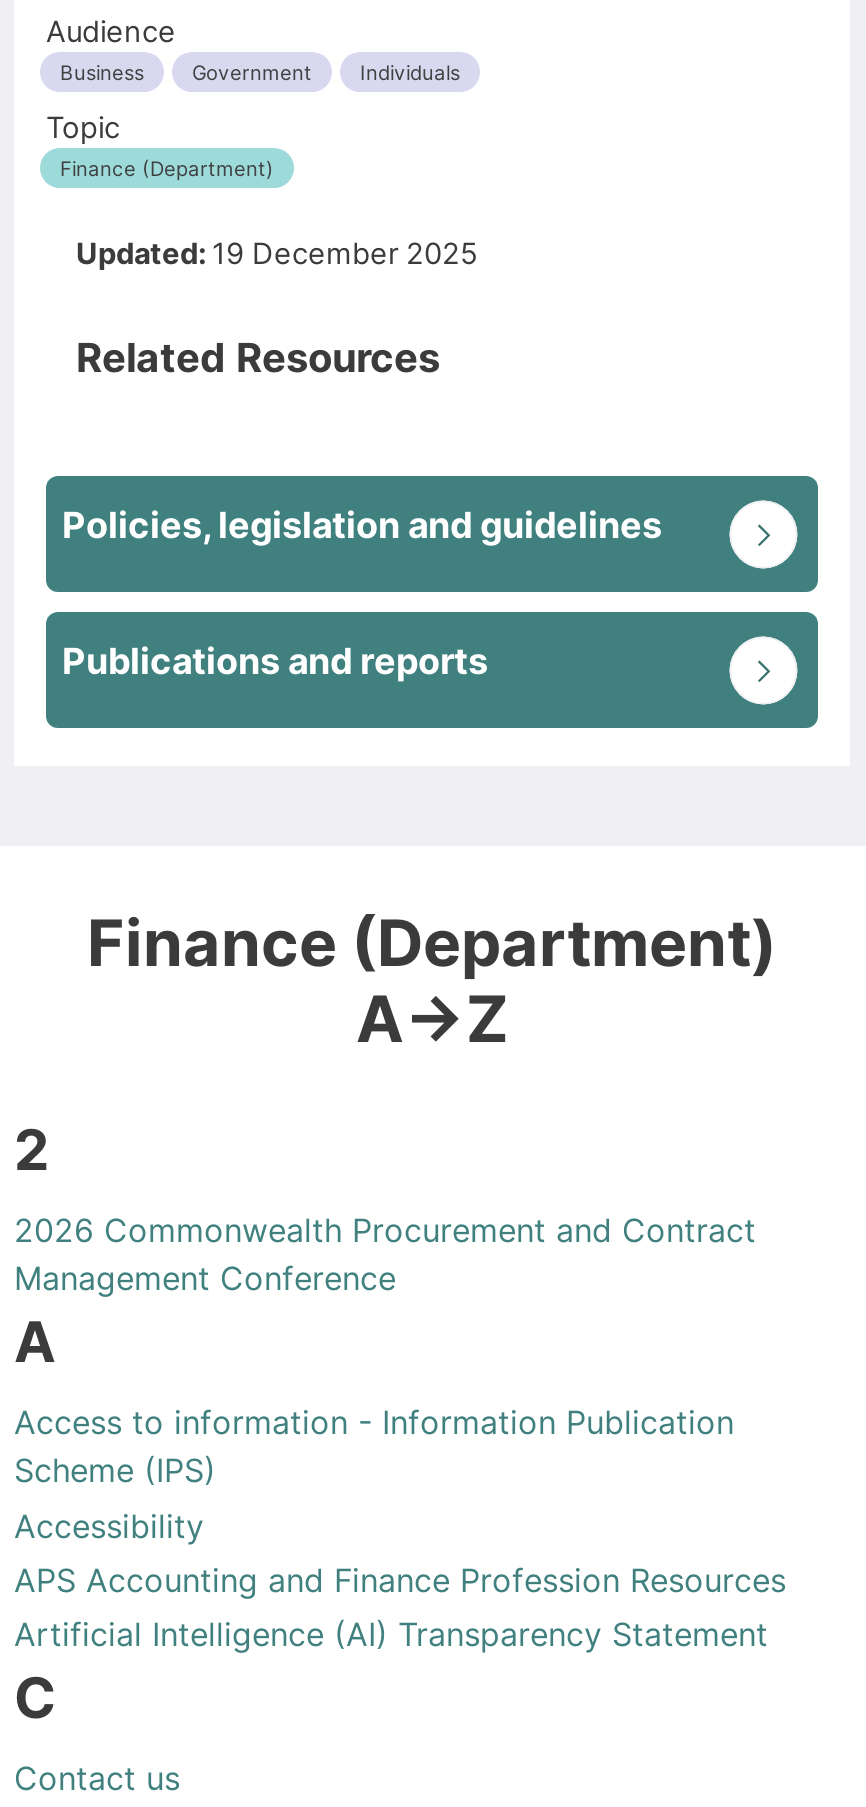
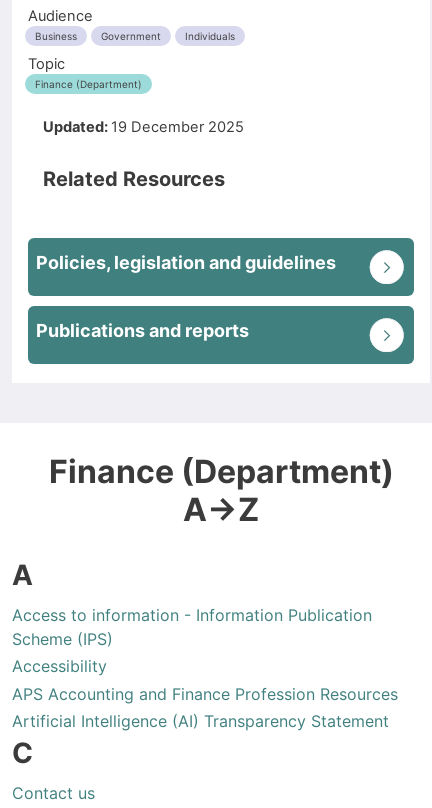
[14,1116,756,1298] 2 | 2026 Commonwealth Procurement and Contract | Management Conference -> none

